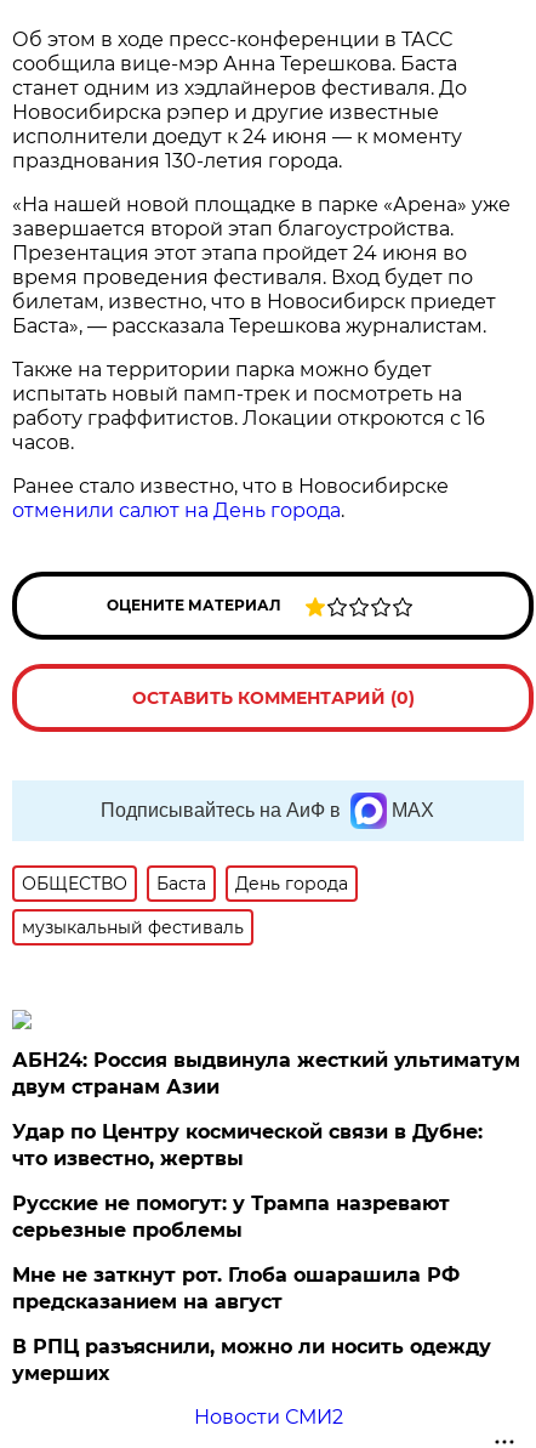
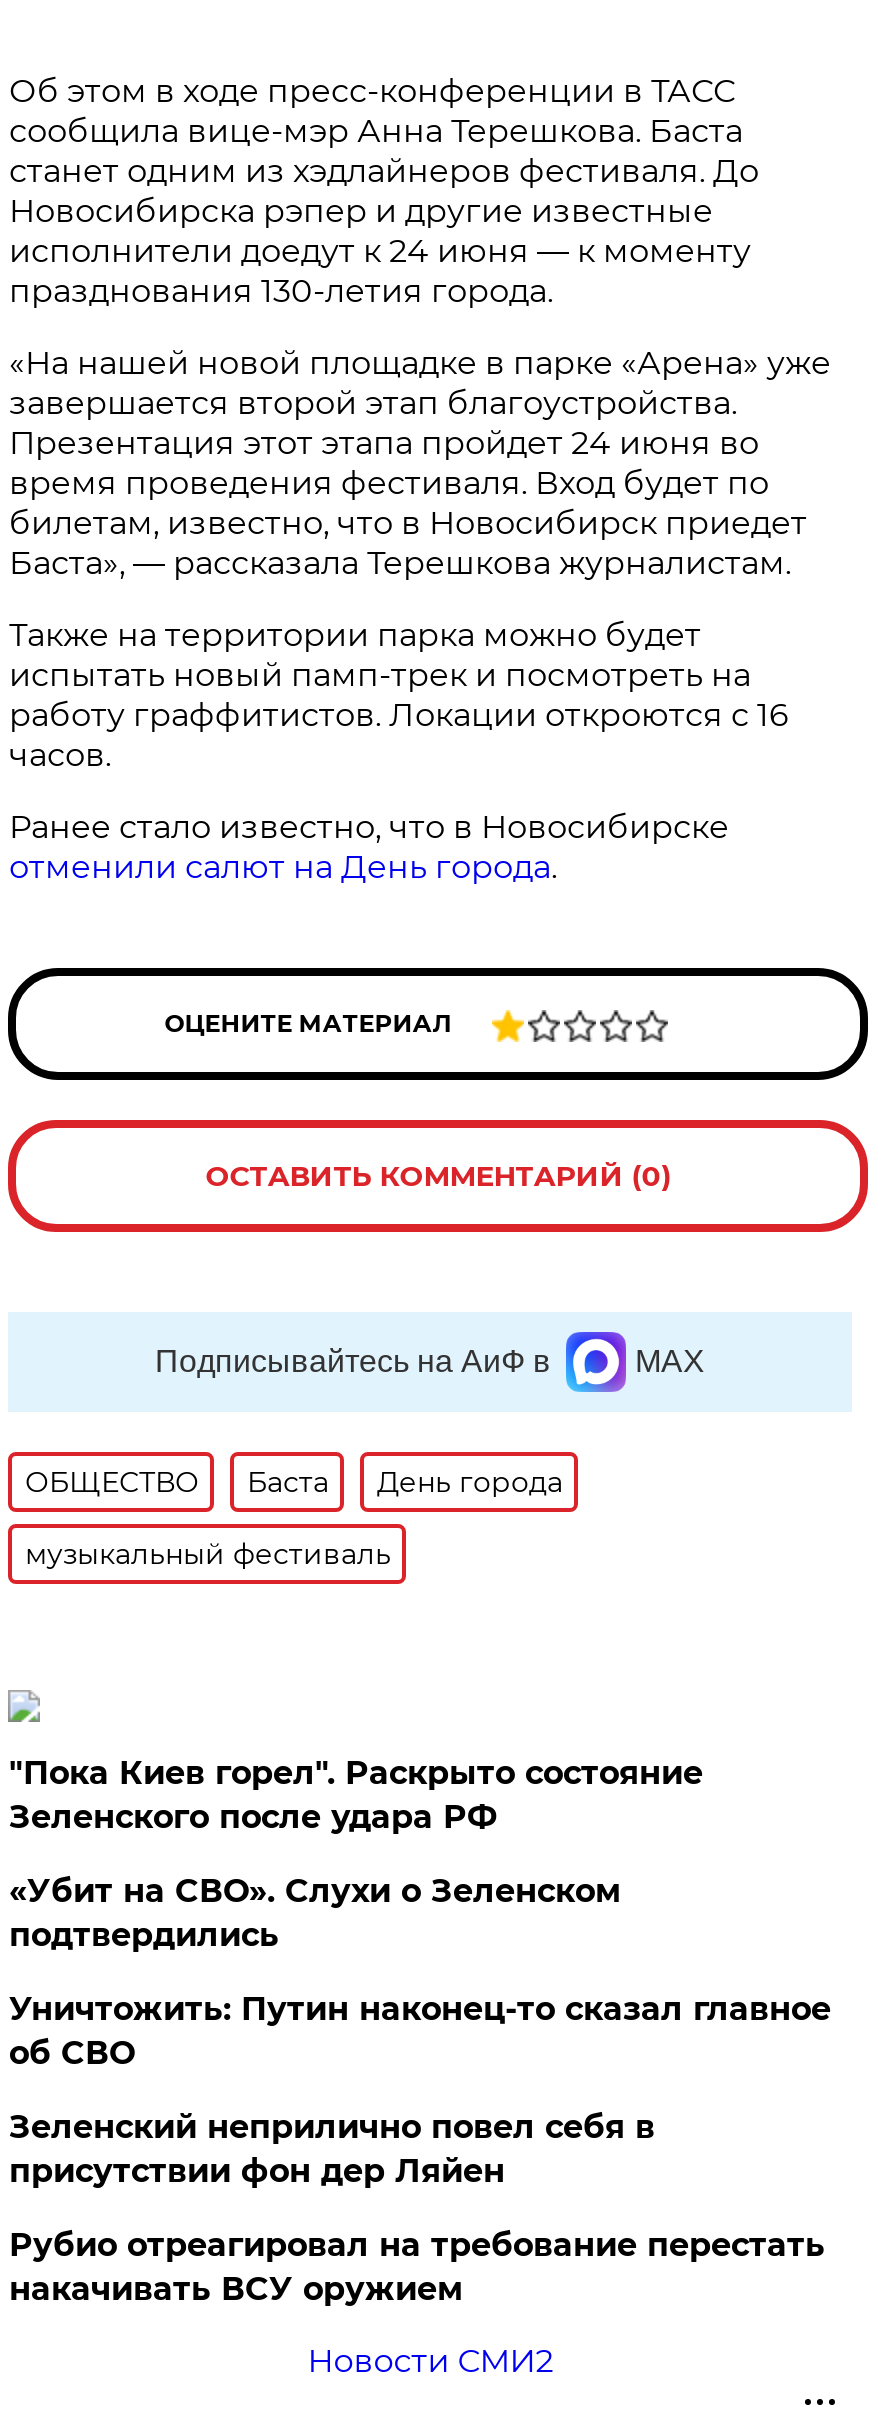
[13,1049,521,1098] АБН24: Россия выдвинула жесткий ультиматум | двум странам Азии -> [9,1754,703,1836] "Пока Киев горел". Раскрыто состояние | Зеленского после удара РФ
[13,1120,483,1170] Удар по Центру космической связи в Дубне: | что известно, жертвы -> [9,1872,621,1954] «Убит на СВО». Слухи о Зеленском | подтвердились
[13,1192,450,1242] Русские не помогут: у Трампа назревают | серьезные проблемы -> [9,1990,831,2072] Уничтожить: Путин наконец-то сказал главное | об СВО
[13,1264,460,1313] Мне не заткнут рот. Глоба ошарашила РФ | предсказанием на август -> [9,2108,655,2190] Зеленский неприлично повел cебя в | присутствии фон дер Ляйен
[13,1335,492,1385] В РПЦ разъяснили, можно ли носить одежду | умерших -> [9,2226,825,2308] Рубио отреагировал на требование перестать | накачивать ВСУ оружием

